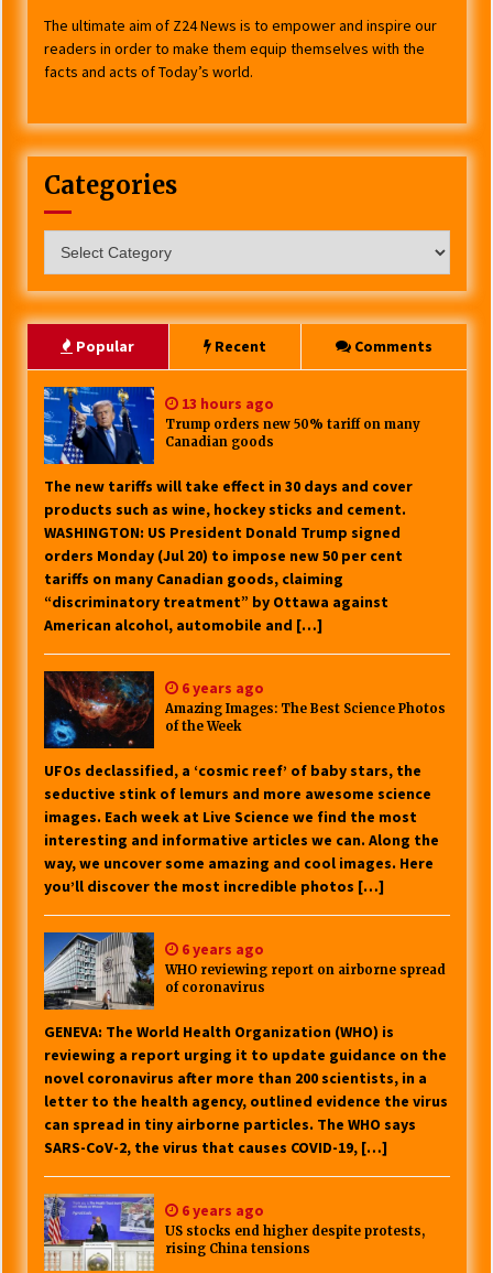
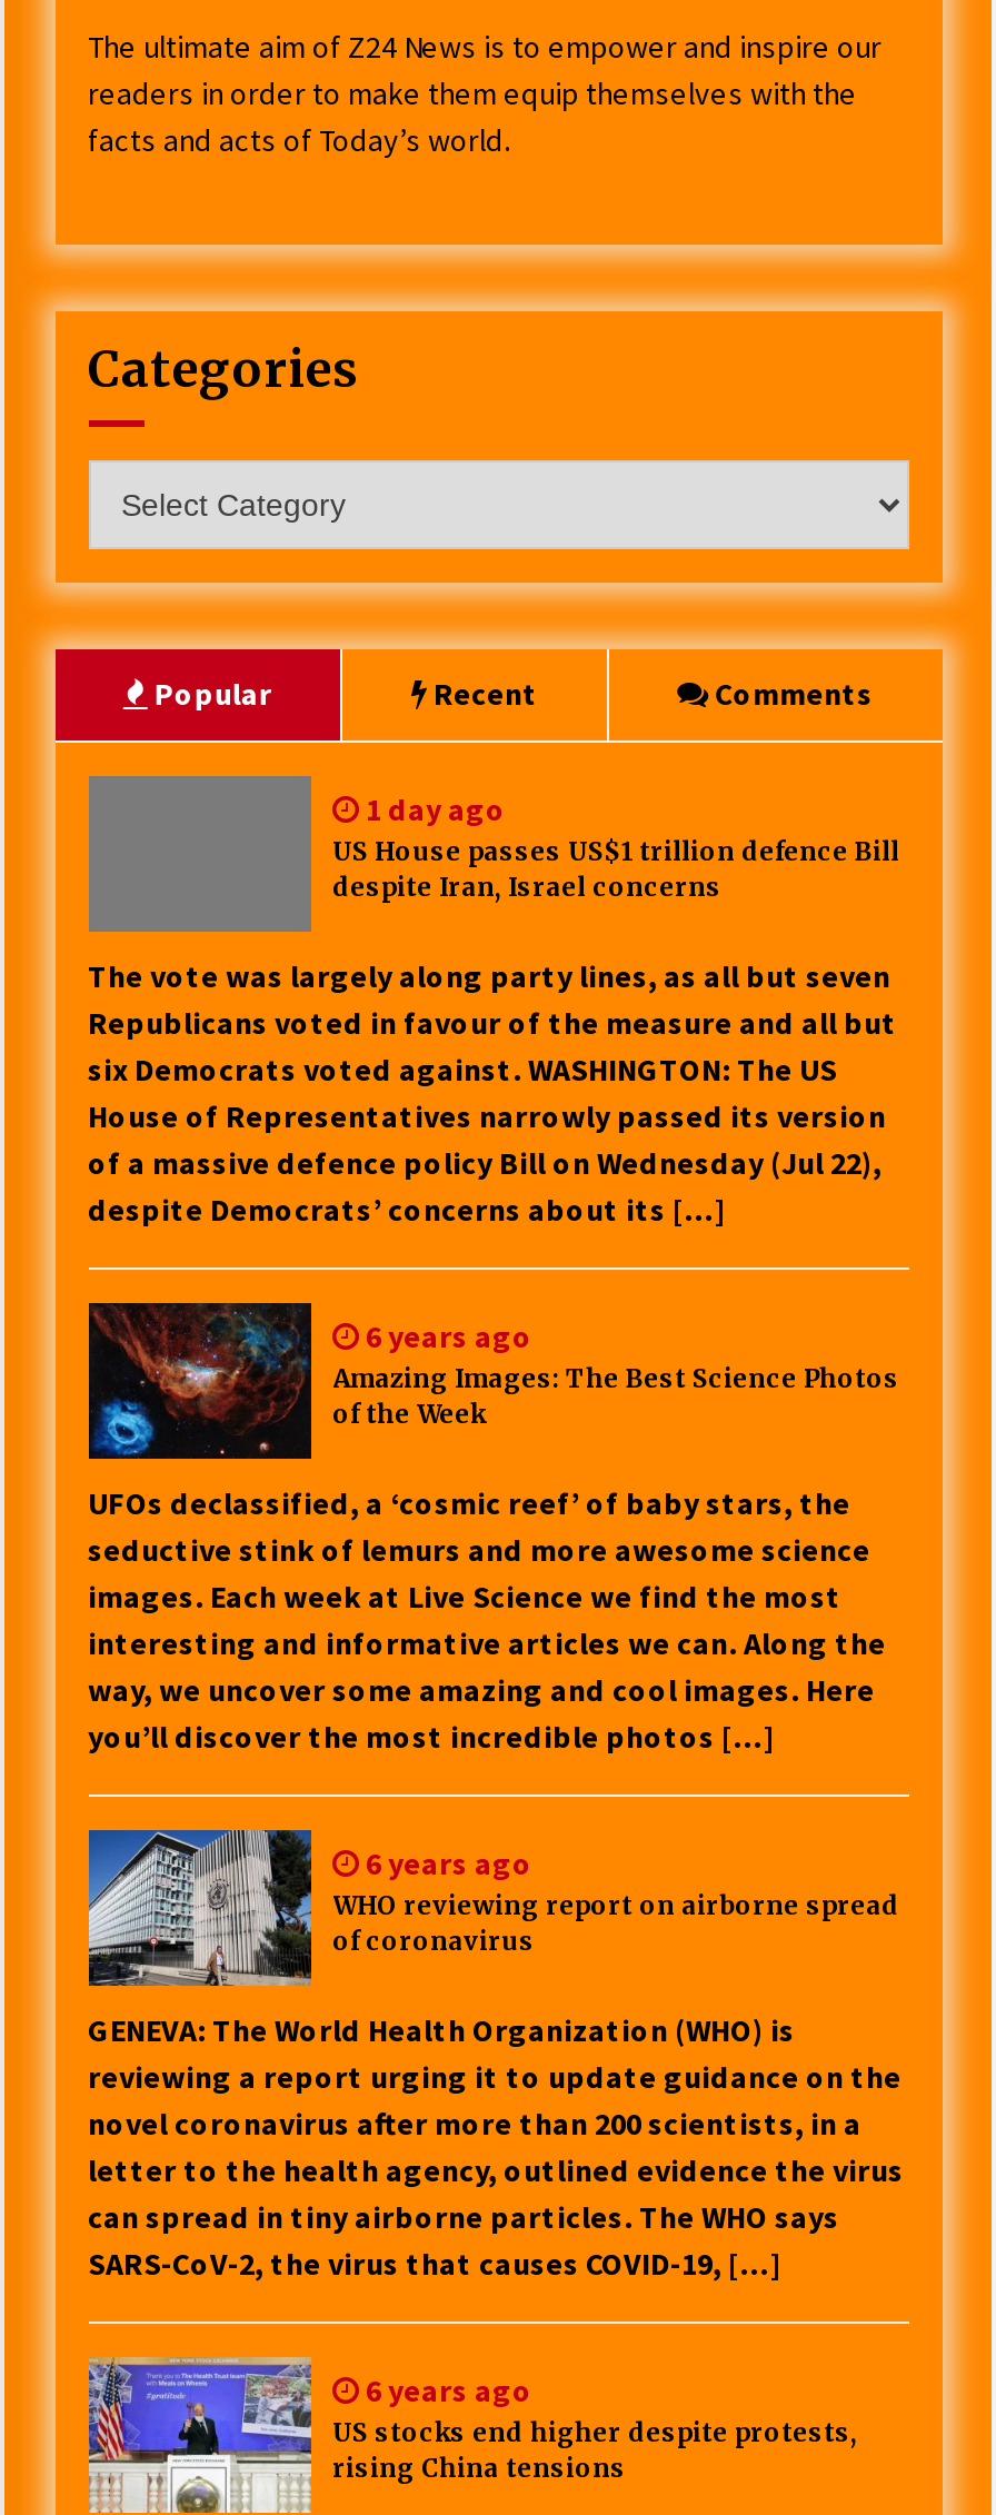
[43,386,155,465] [image] -> none
[165,393,420,449] 13 hours ago | Trump orders new 50% tariff on many | Canadian goods -> [332,788,899,902] 1 day ago | US House passes US$1 trillion defence Bill | despite Iran, Israel concerns
[43,476,412,634] The new tariffs will take effect in 30 days and cover | products such as wine, hockey sticks and cement. | WASHINGTON: US President Donald Trump signed | orders Monday (Jul 20) to impose new 50 per cent | tariffs on many Canadian goods, claiming | “discriminatory treatment” by Ottawa against | American alcohol, automobile and […] -> [88,955,897,1229] The vote was largely along party lines, as all but seven | Republicans voted in favour of the measure and all but | six Democrats voted against. WASHINGTON: The US | House of Representatives narrowly passed its version | of a massive defence policy Bill on Wednesday (Jul 22), | despite Democrats’ concerns about its […]

